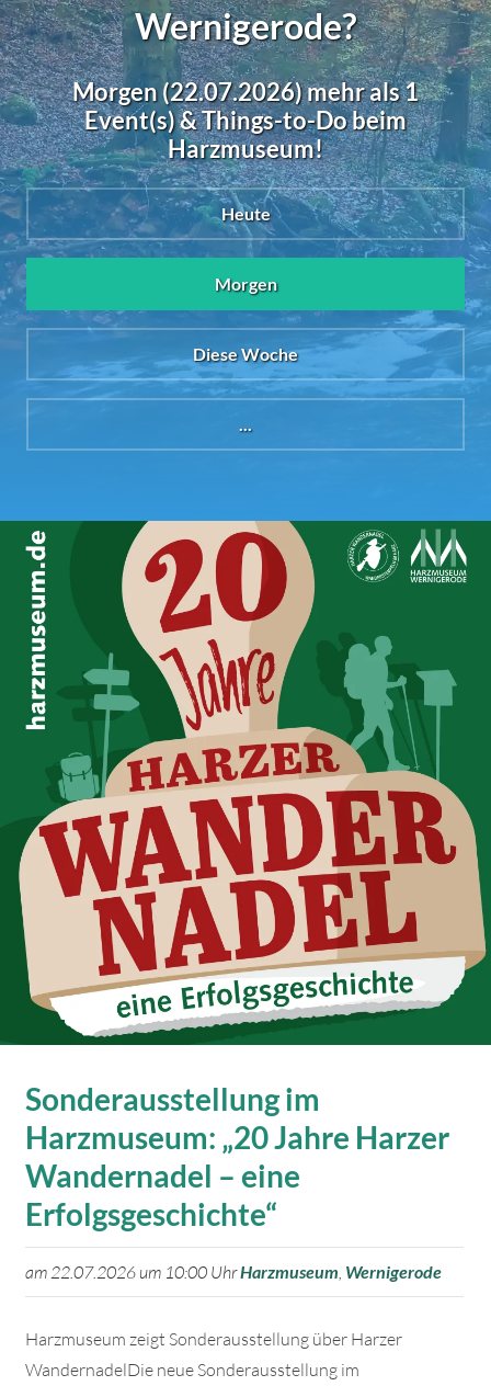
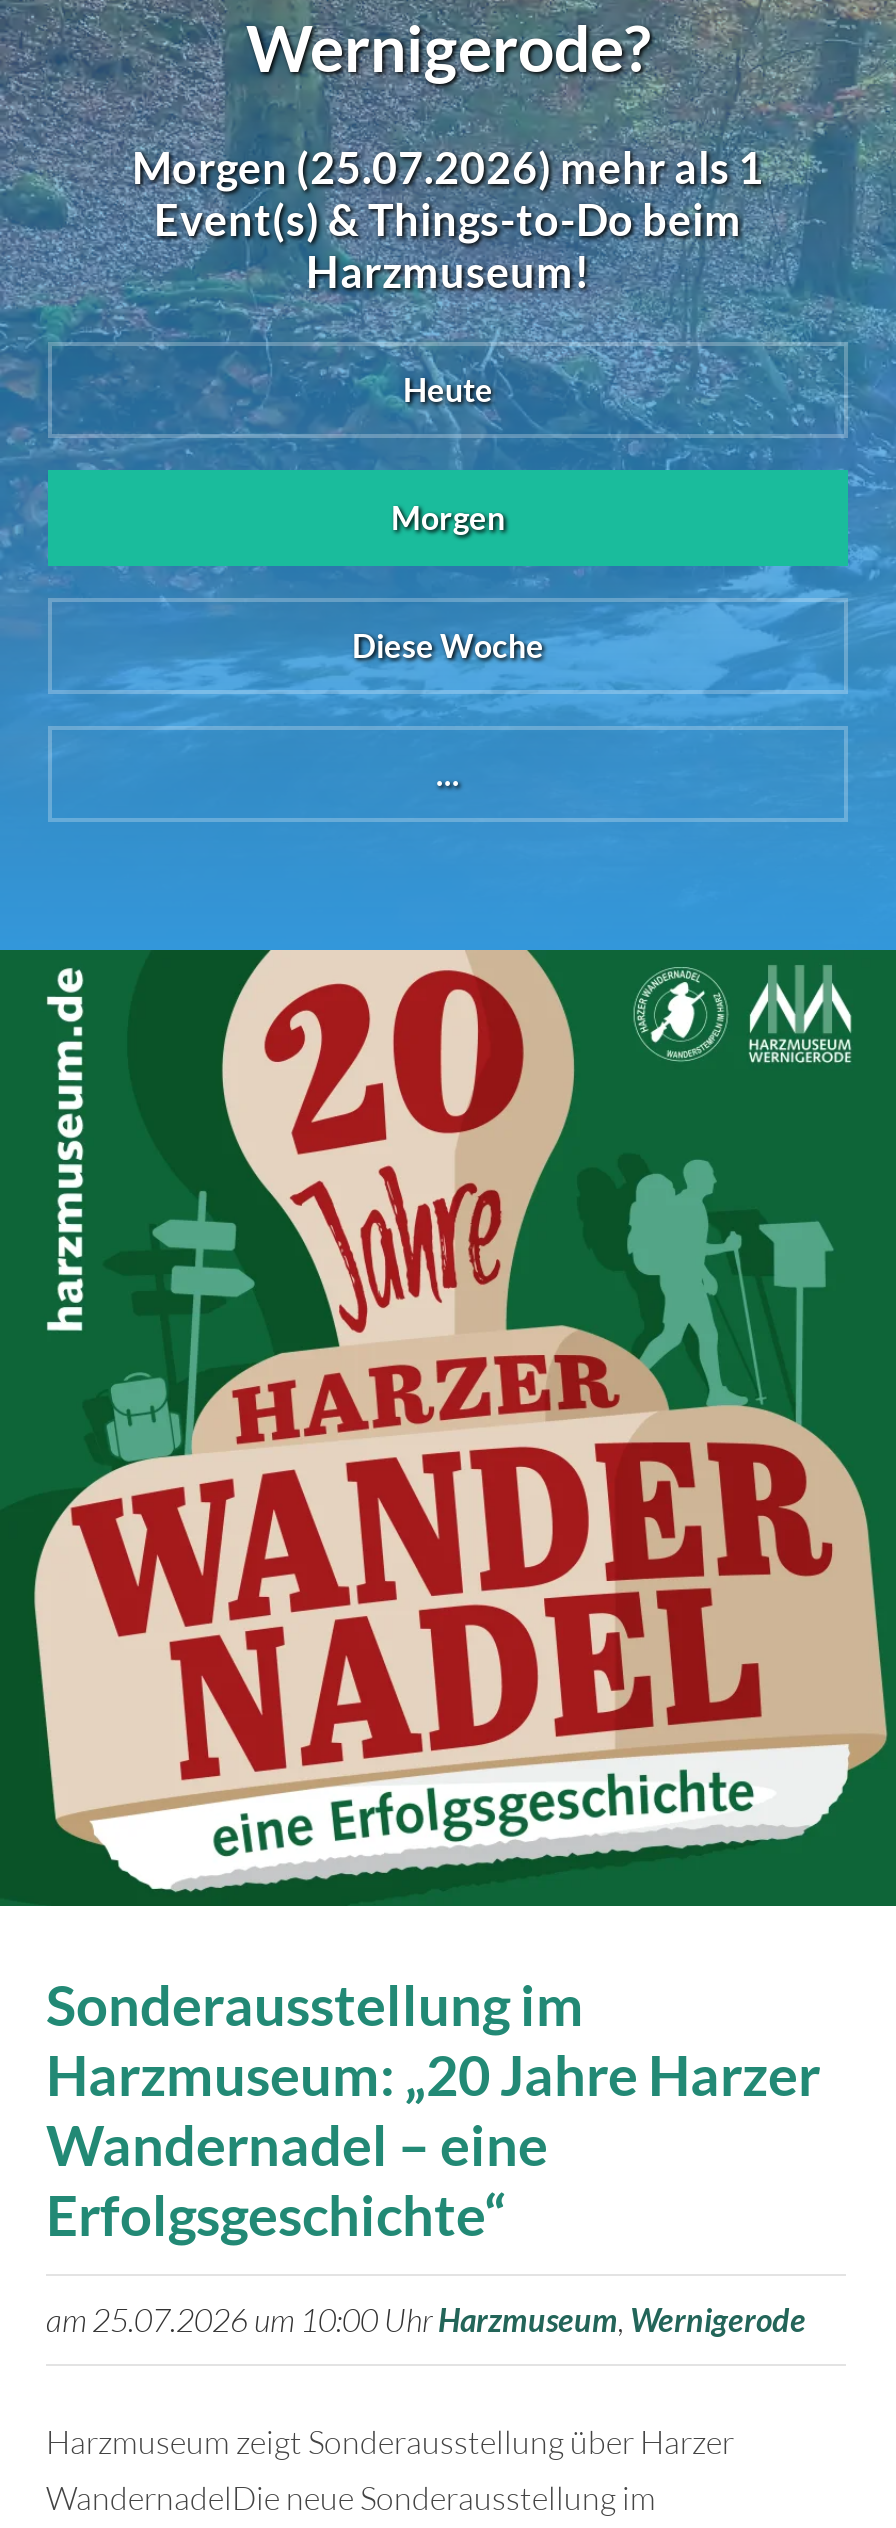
[72,78,419,106] Morgen (22.07.2026) mehr als 1 -> [132,142,764,194] Morgen (25.07.2026) mehr als 1
[25,1261,442,1283] am 22.07.2026 um 10:00 UhrHarzmuseum, Wernigerode -> [46,2300,806,2340] am 25.07.2026 um 10:00 UhrHarzmuseum, Wernigerode

